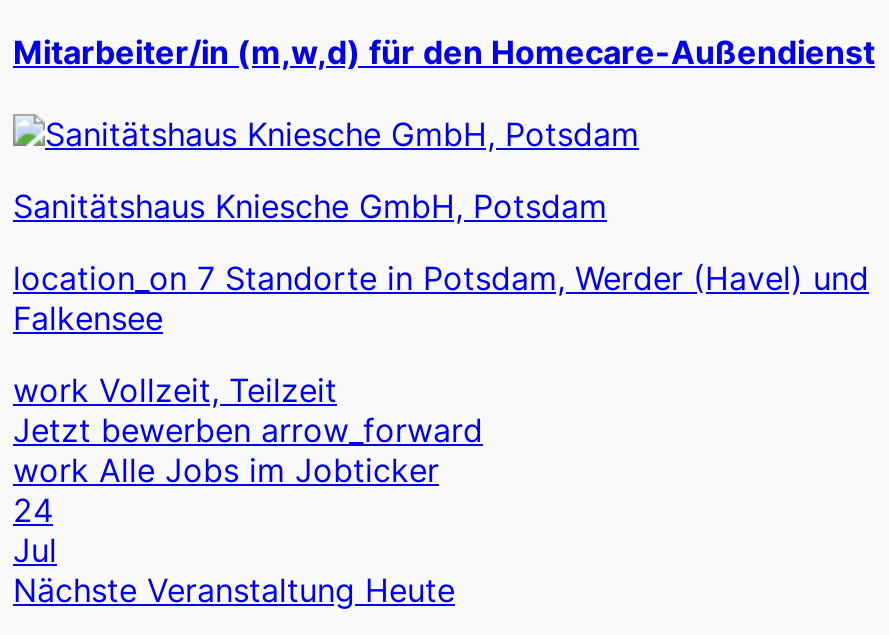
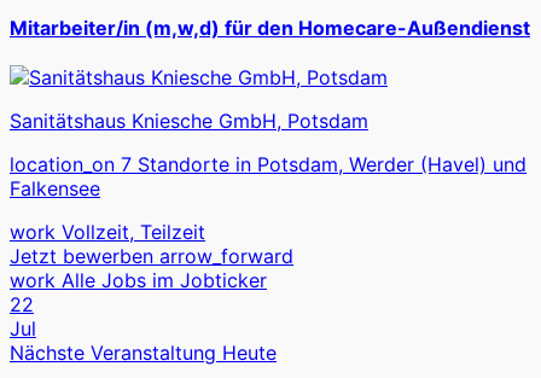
[13,491,53,531] 24 -> [10,293,34,317] 22

